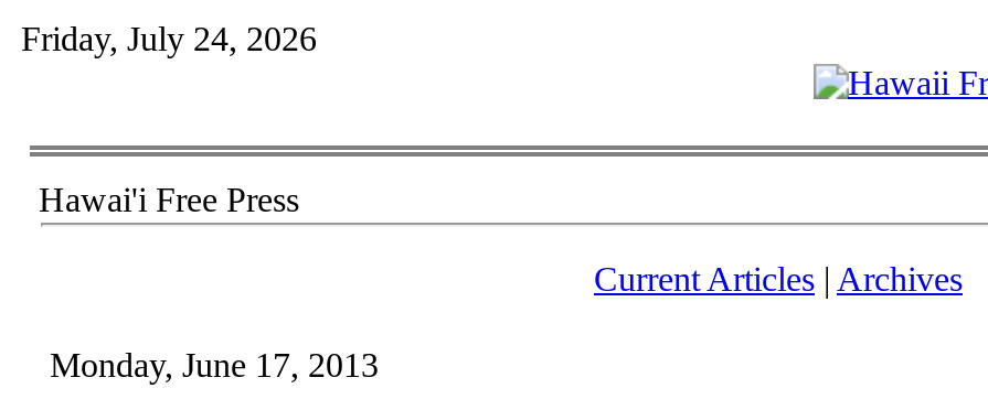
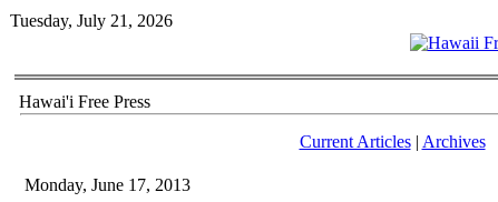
[21,20,317,57] Friday, July 24, 2026 -> [10,11,173,30] Tuesday, July 21, 2026

